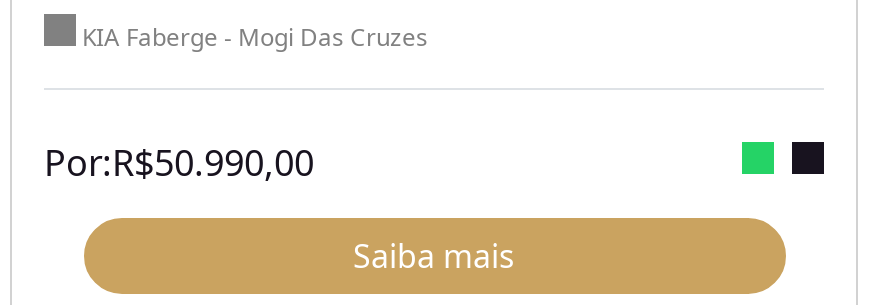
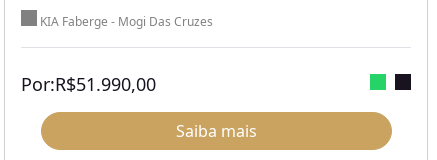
[44,138,314,186] Por:R$50.990,00 -> [21,72,156,96] Por:R$51.990,00

